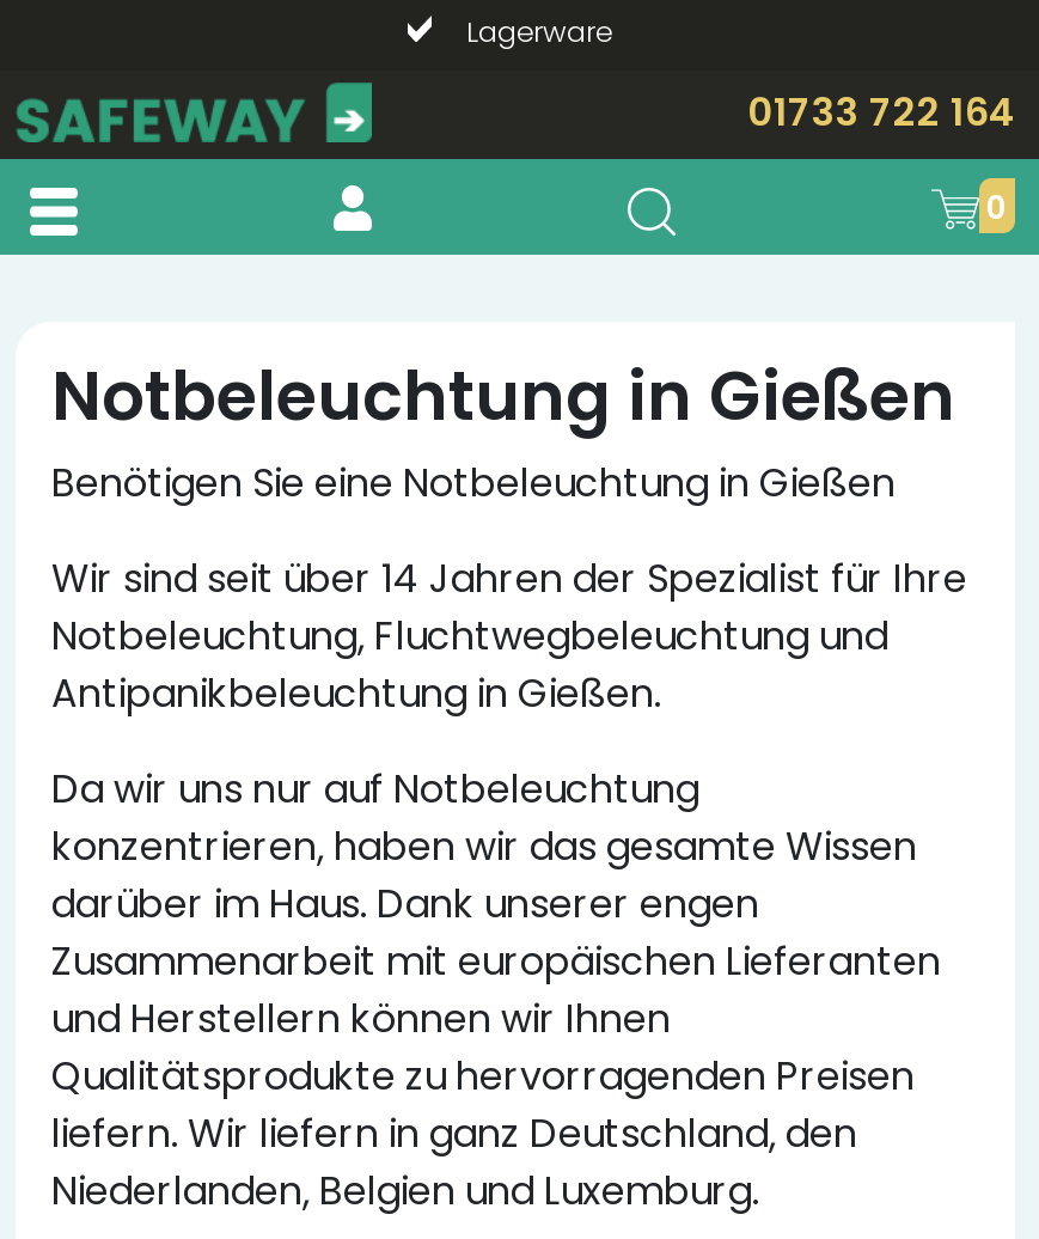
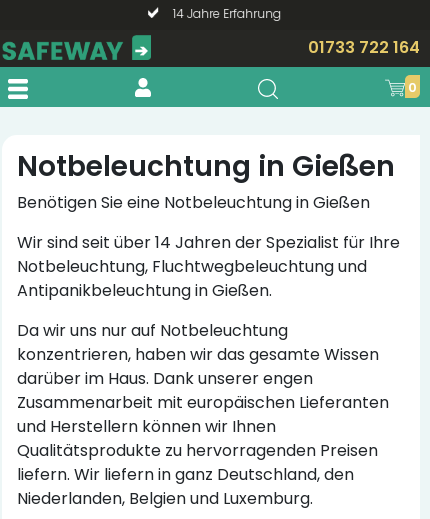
[466,11,612,51] Lagerware -> [167,5,275,22] 14 Jahre Erfahrung

